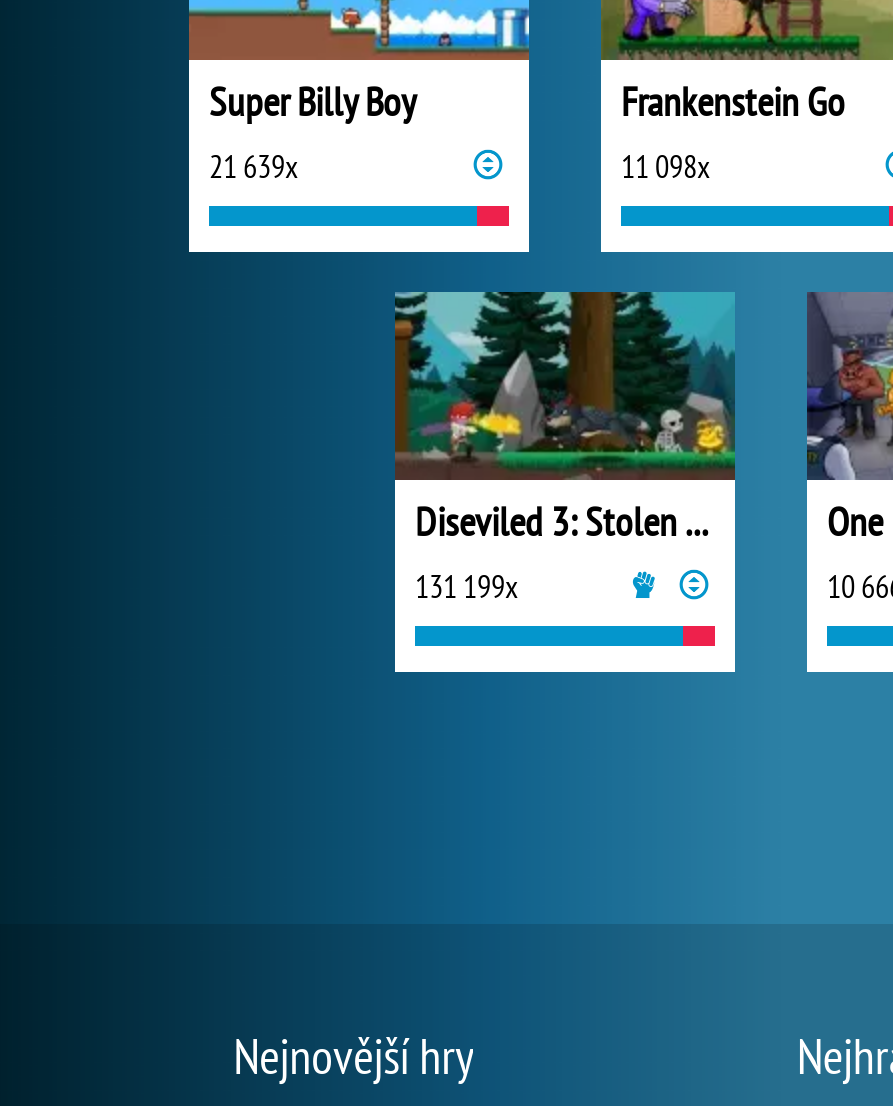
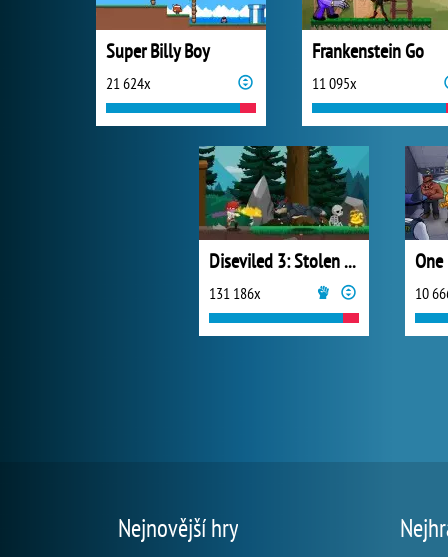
[209,146,299,186] 21 639x -> [106,73,151,93] 21 624x
[621,146,711,186] 11 098x -> [312,73,357,93] 11 095x
[415,566,519,606] 131 199x -> [209,283,261,303] 131 186x

